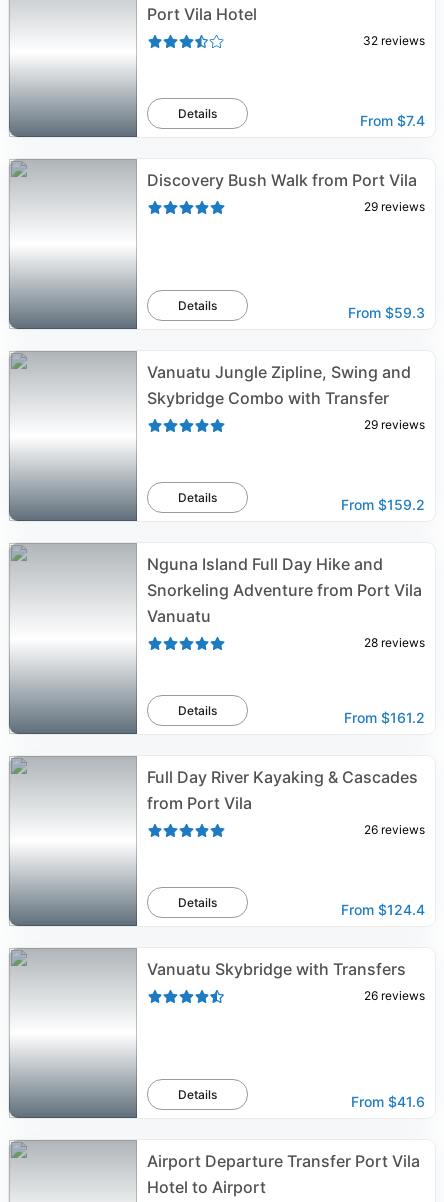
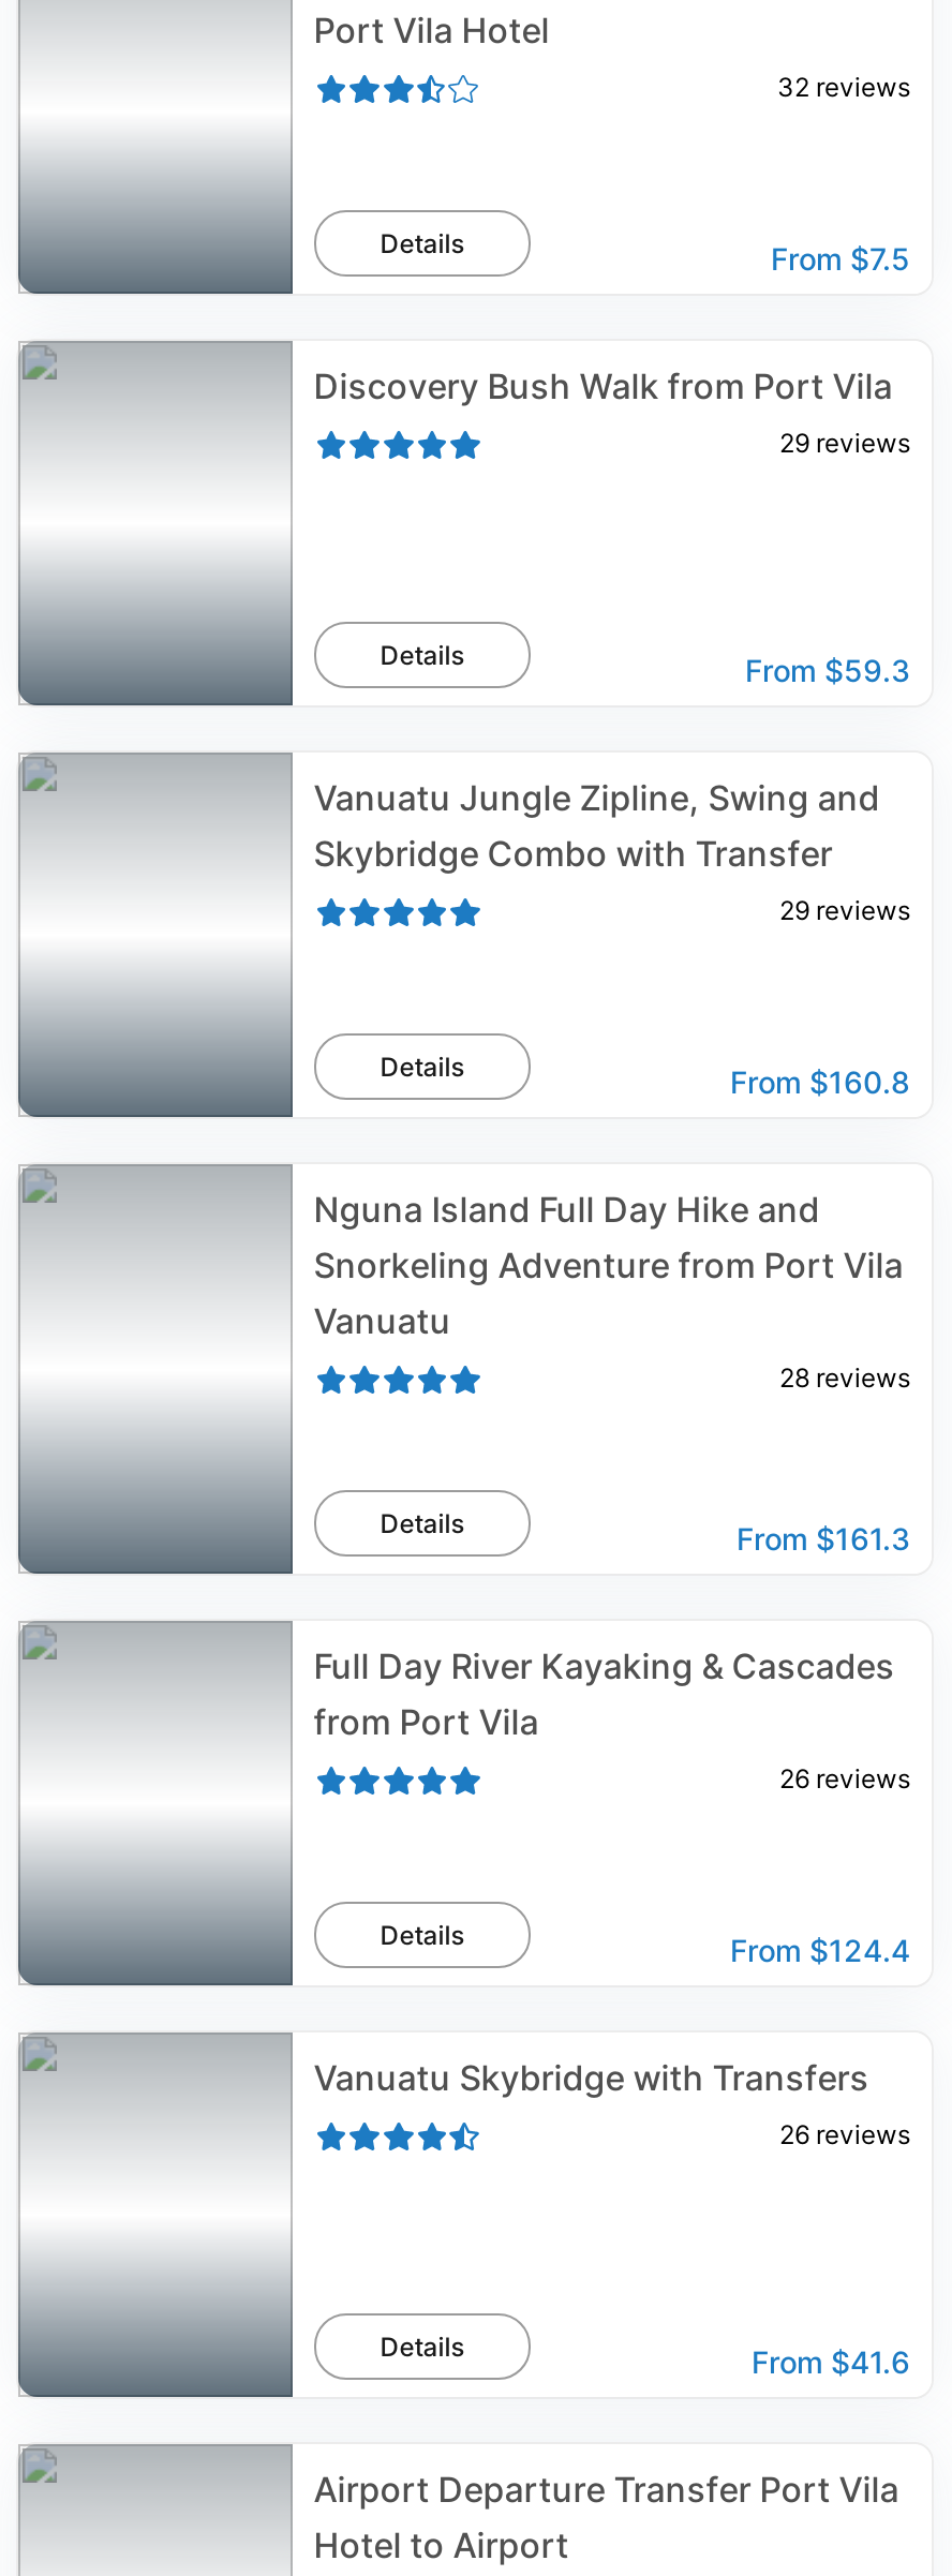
[360,112,425,129] From $7.4 -> [771,240,910,277] From $7.5
[341,496,425,513] From $159.2 -> [730,1063,910,1100] From $160.8
[344,709,425,726] From $161.2 -> [737,1520,910,1557] From $161.3

